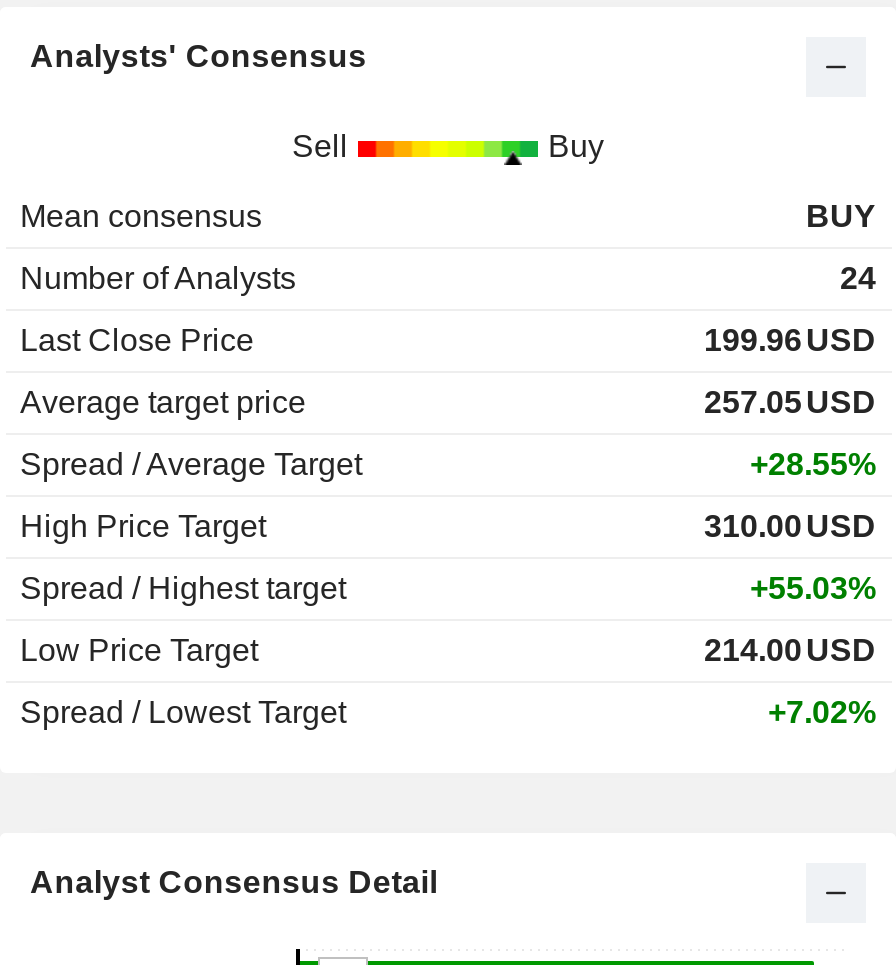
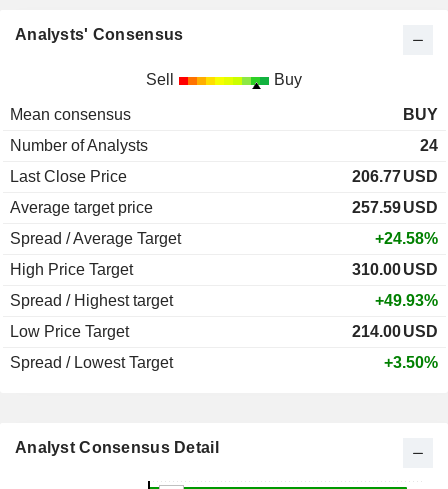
[704,323,876,357] 199.96 USD -> [352,168,438,185] 206.77 USD
[704,385,876,419] 257.05 USD -> [352,199,438,216] 257.59 USD
[750,447,876,481] +28.55% -> [375,230,438,247] +24.58%
[750,571,876,605] +55.03% -> [375,292,438,309] +49.93%
[768,695,876,729] +7.02% -> [384,354,438,371] +3.50%

